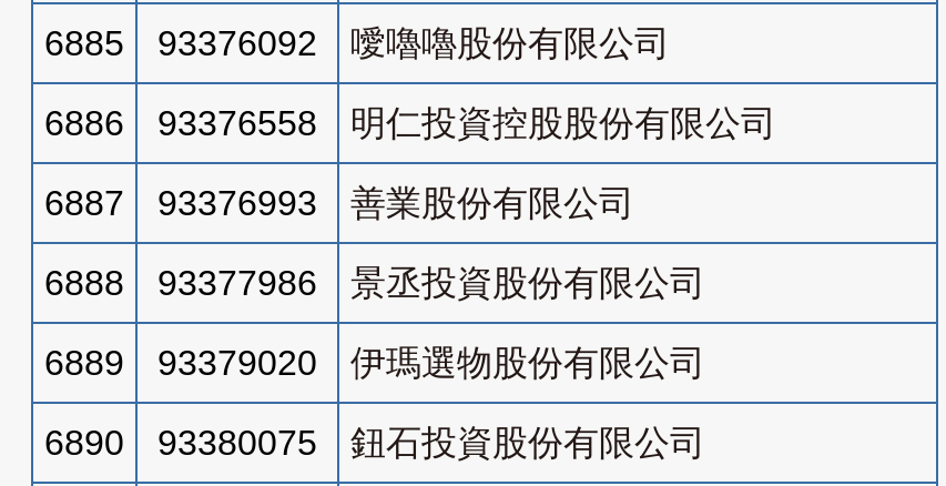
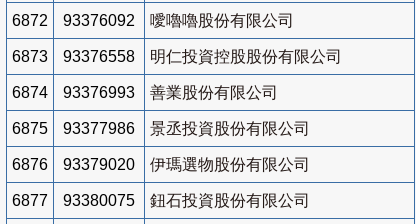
[44,24,670,62] 6885 93376092 噯嚕嚕股份有限公司 -> [12,12,294,29] 6872 93376092 噯嚕嚕股份有限公司
[44,104,776,142] 6886 93376558 明仁投資控股股份有限公司 -> [12,48,342,65] 6873 93376558 明仁投資控股股份有限公司
[44,184,634,222] 6887 93376993 善業股份有限公司 -> [12,84,278,101] 6874 93376993 善業股份有限公司
[44,264,705,302] 6888 93377986 景丞投資股份有限公司 -> [12,120,310,137] 6875 93377986 景丞投資股份有限公司
[44,344,705,381] 6889 93379020 伊瑪選物股份有限公司 -> [12,156,310,173] 6876 93379020 伊瑪選物股份有限公司
[44,424,705,461] 6890 93380075 鈕石投資股份有限公司 -> [12,192,310,209] 6877 93380075 鈕石投資股份有限公司

